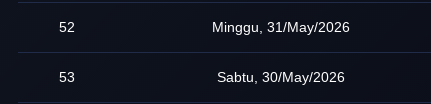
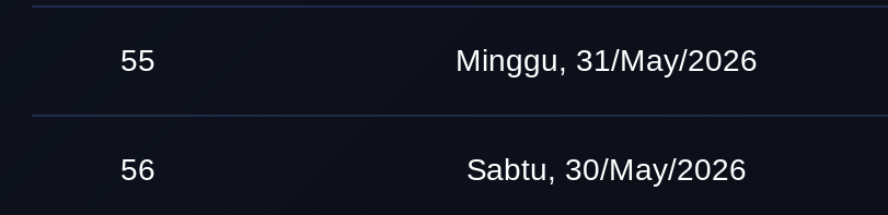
[58,19,74,35] 52 -> [120,43,155,77] 55
[58,69,74,85] 53 -> [120,152,155,187] 56

